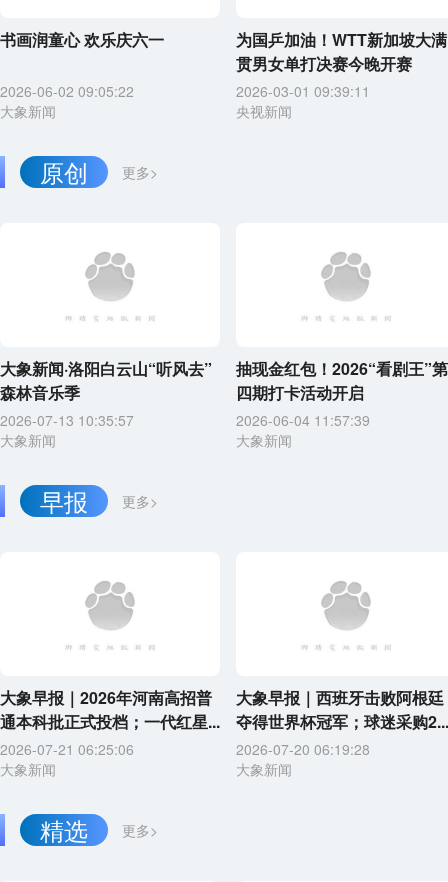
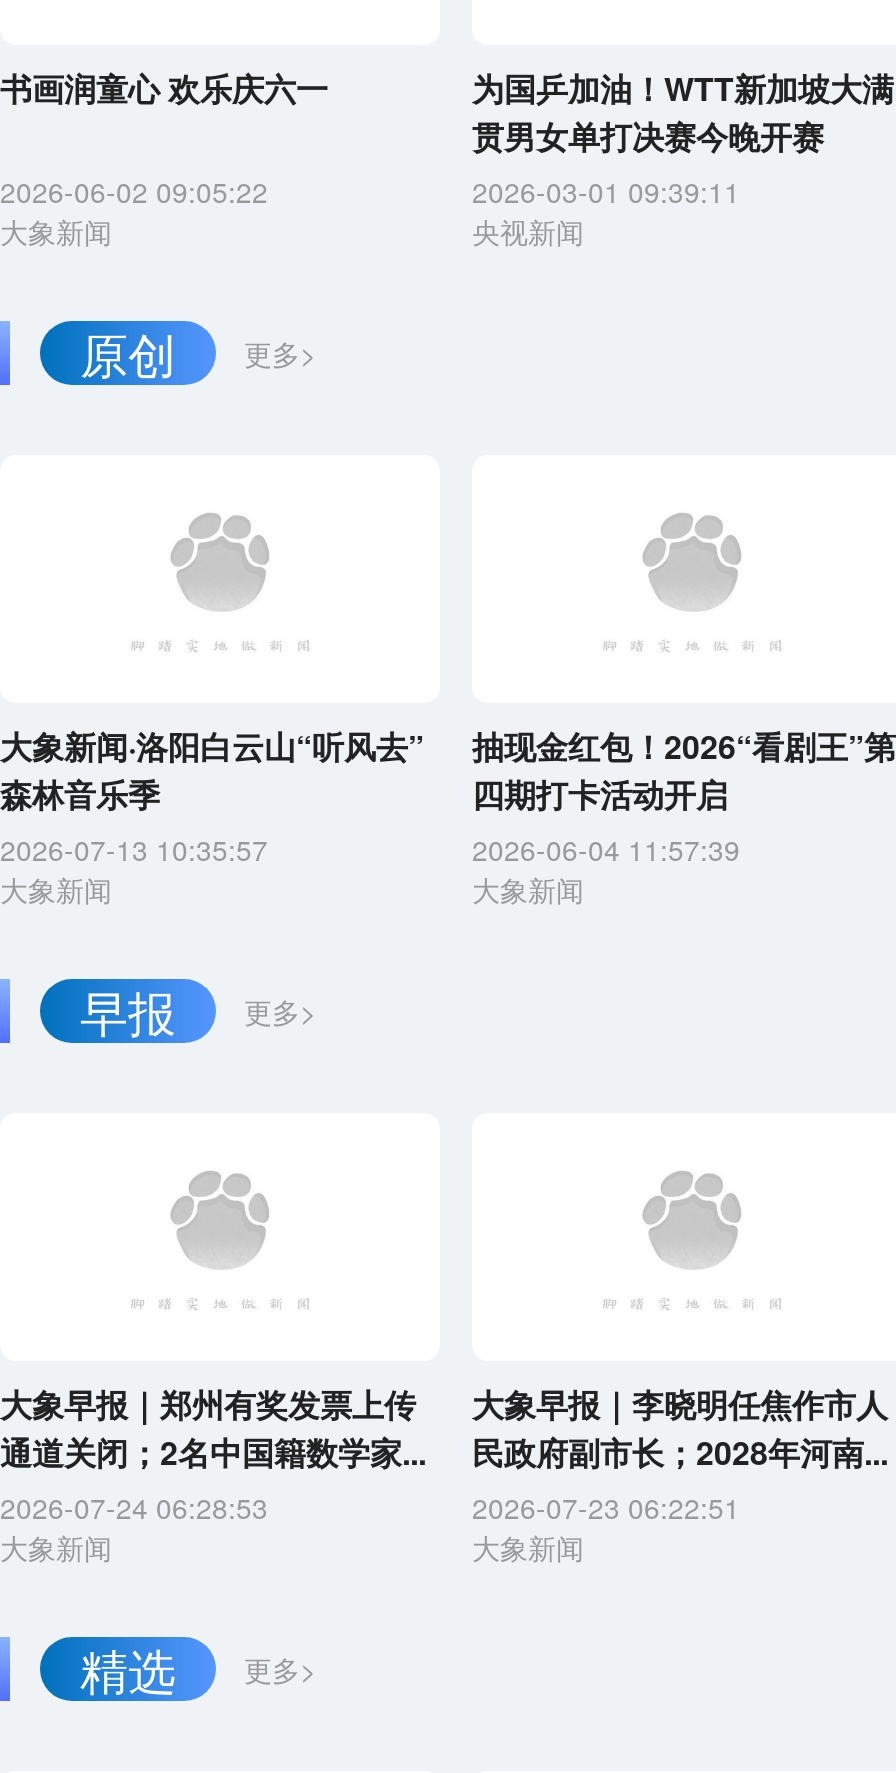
[0,686,220,759] 大象早报｜2026年河南高招普 | 通本科批正式投档；一代红星... | 2026-07-21 06:25:06 -> [0,1381,426,1527] 大象早报｜郑州有奖发票上传 | 通道关闭；2名中国籍数学家... | 2026-07-24 06:28:53
[236,686,448,759] 大象早报｜西班牙击败阿根廷 | 夺得世界杯冠军；球迷采购2... | 2026-07-20 06:19:28 -> [472,1381,888,1527] 大象早报｜李晓明任焦作市人 | 民政府副市长；2028年河南... | 2026-07-23 06:22:51

